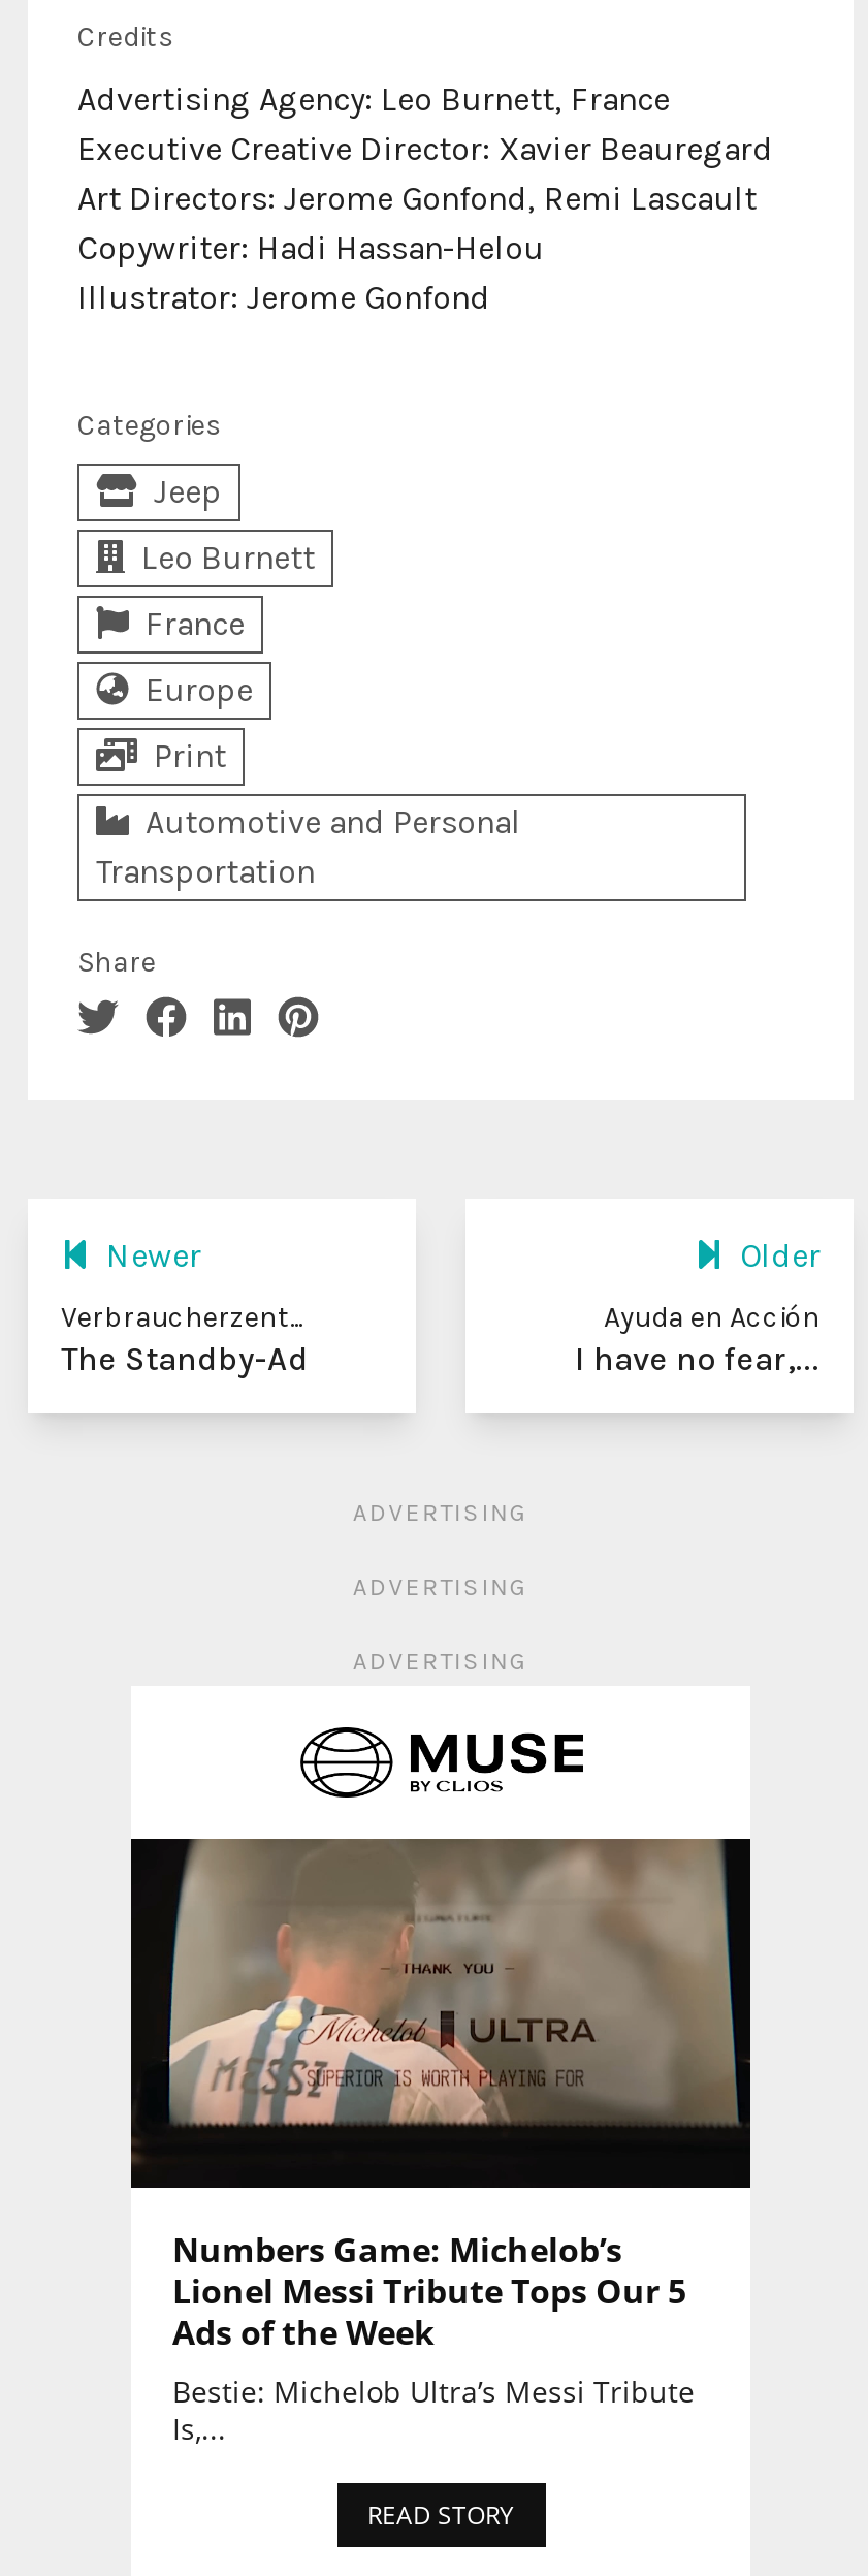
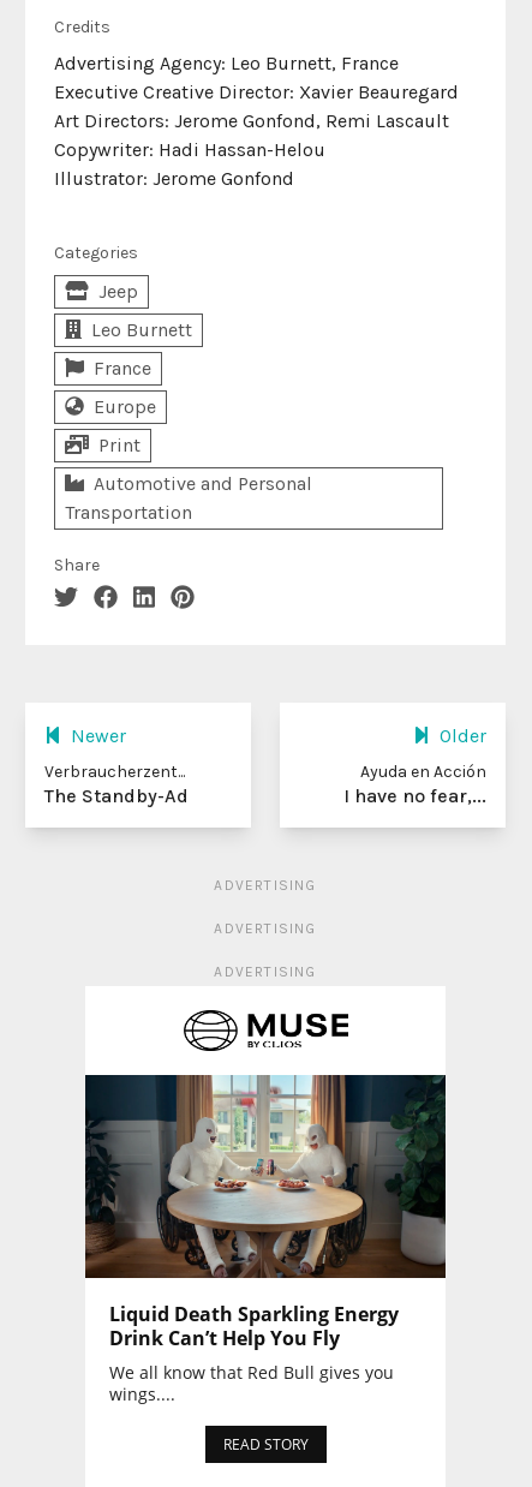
[133,1837,750,2447] [image] | Numbers Game: Michelob’s | Lionel Messi Tribute Tops Our 5 | Ads of the Week | Bestie: Michelob Ultra’s Messi Tribute | Is,... -> [85,1074,446,1405] [image] | Liquid Death Sparkling Energy | Drink Can’t Help You Fly | We all know that Red Bull gives you | wings....

